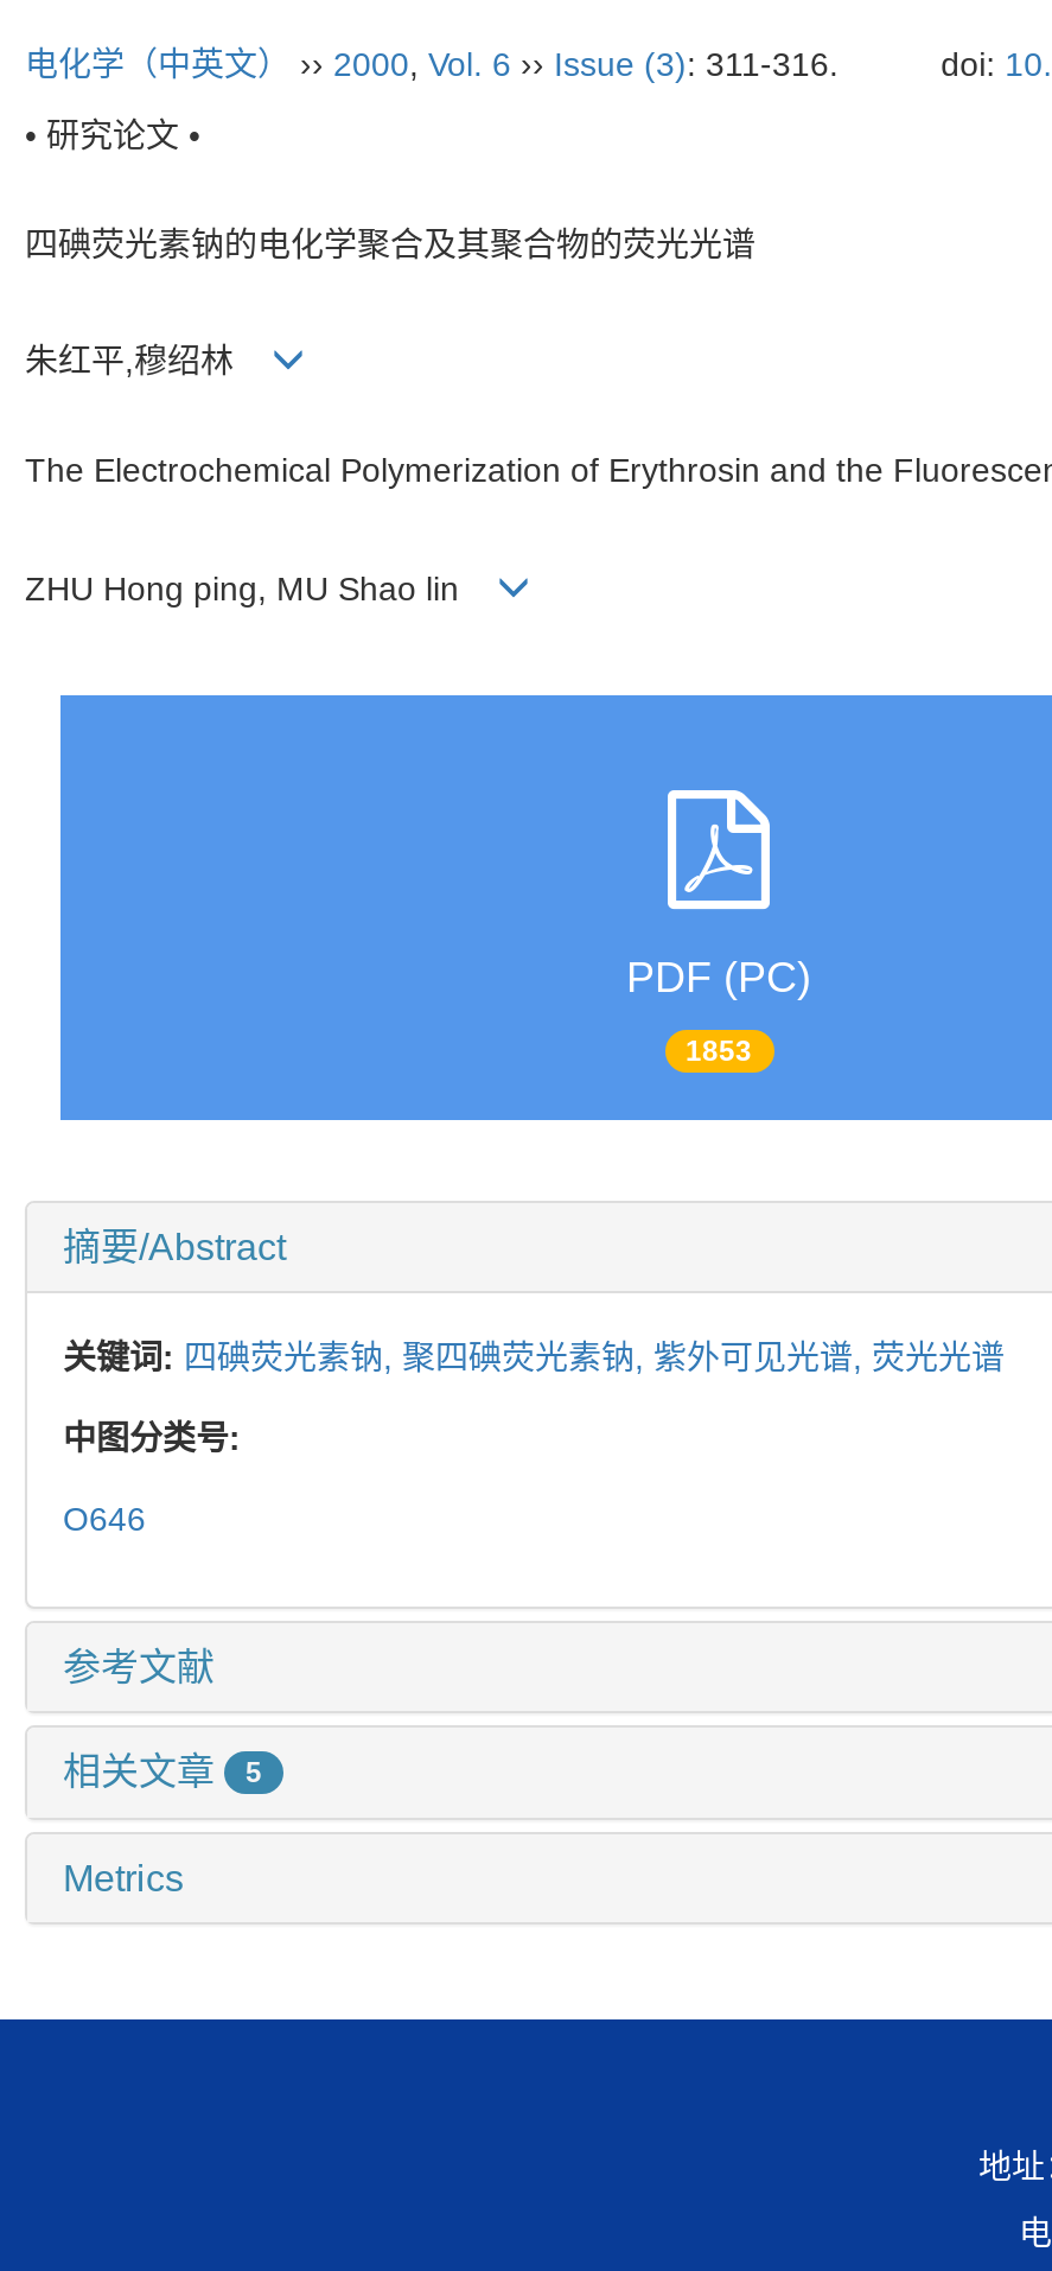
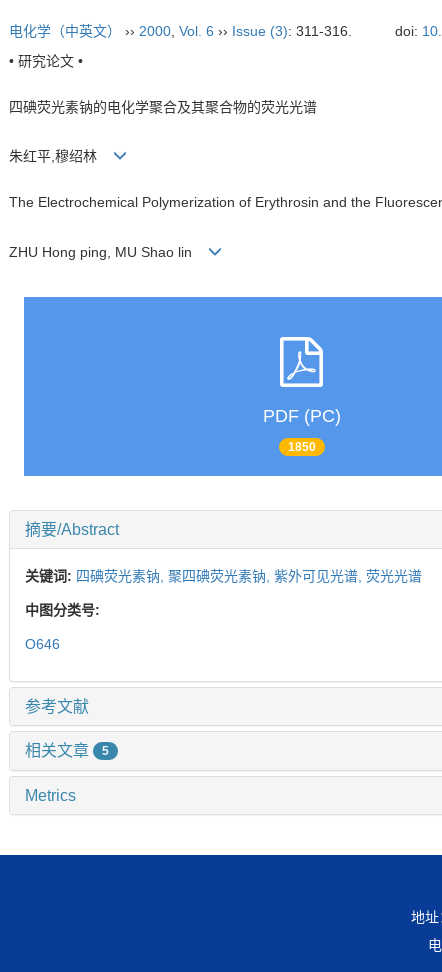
[686,1035,752,1068] 1853 -> [287,440,315,454] 1850

